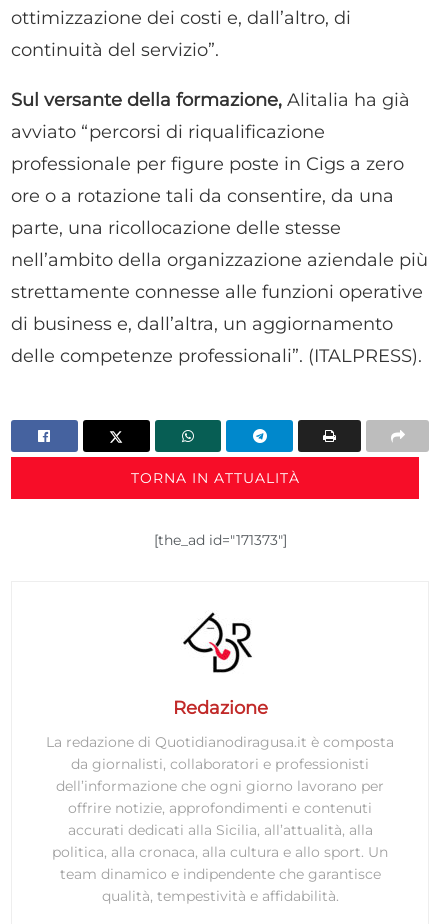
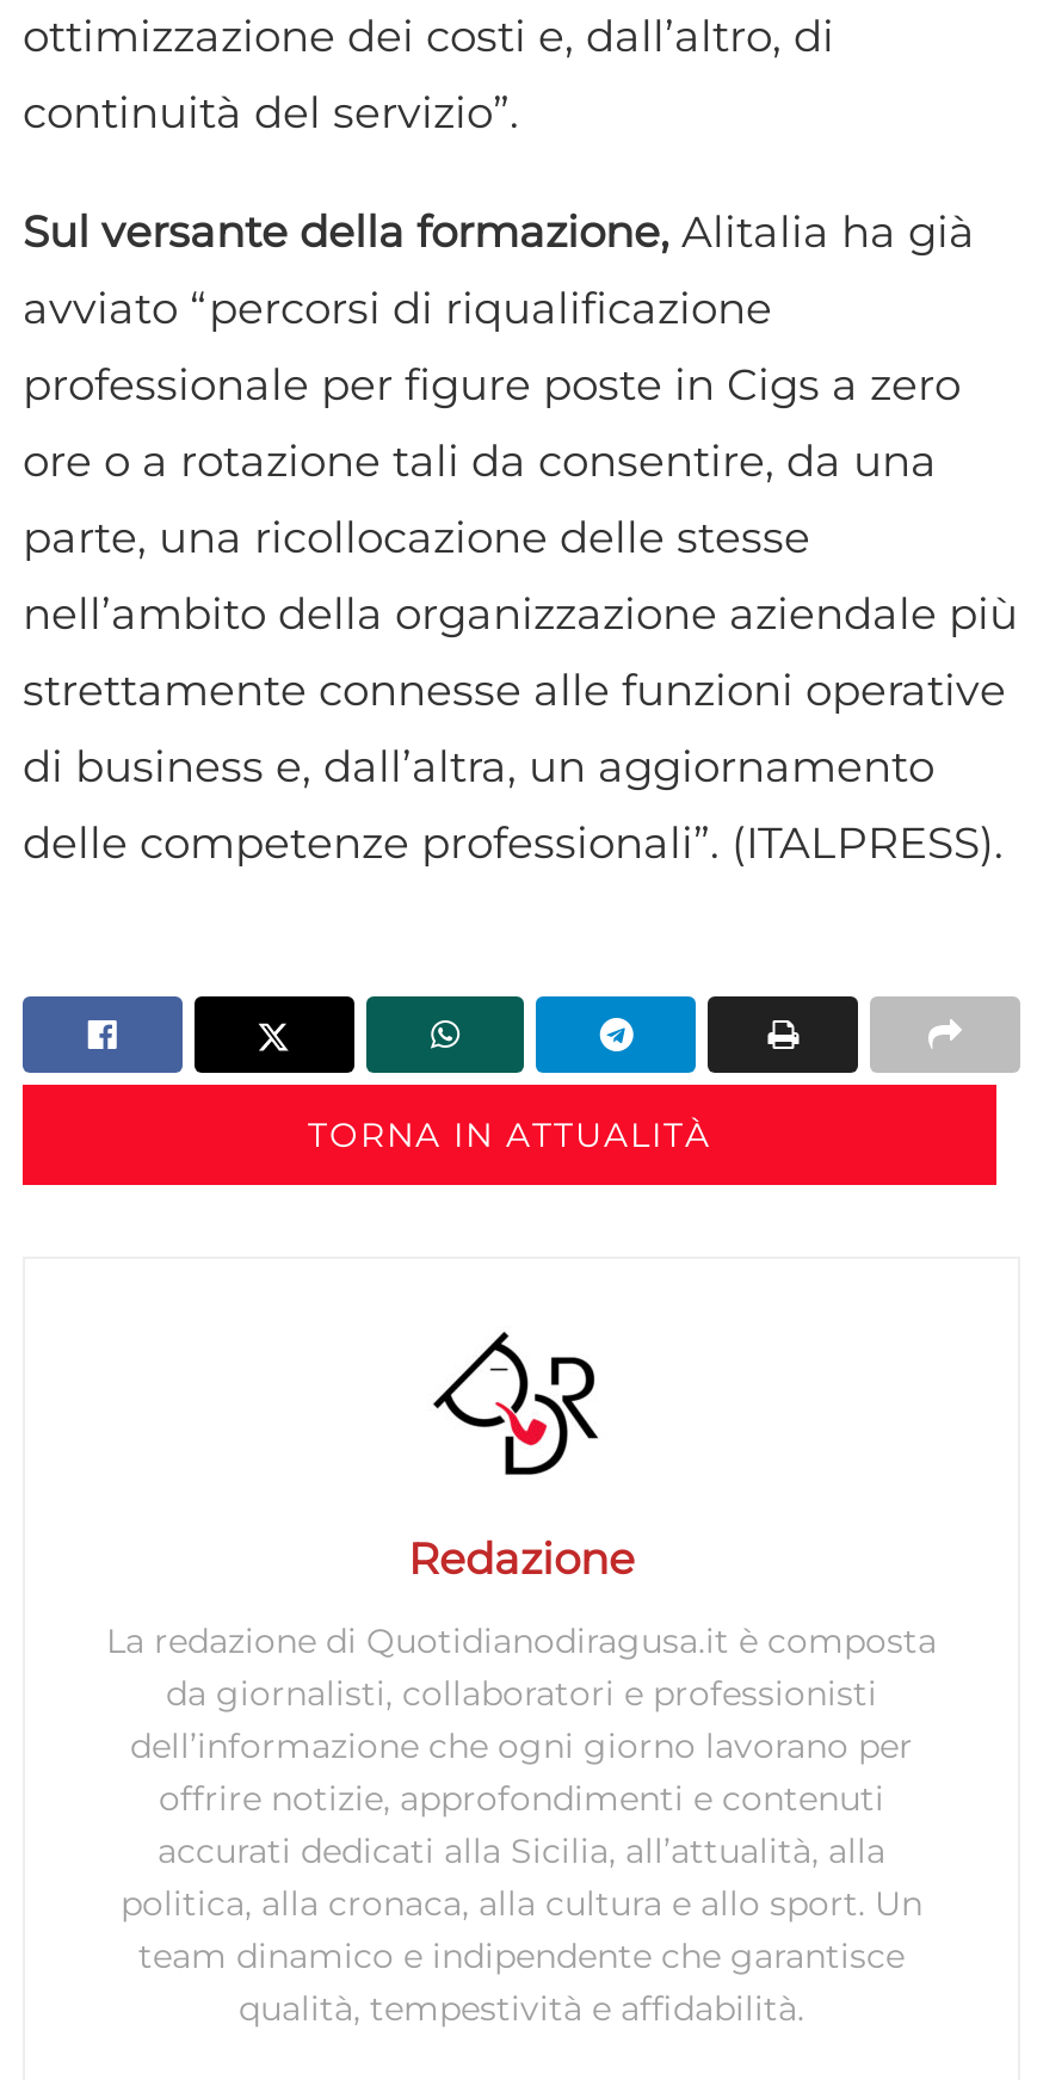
[153,531,286,549] [the_ad id="171373"] -> none

